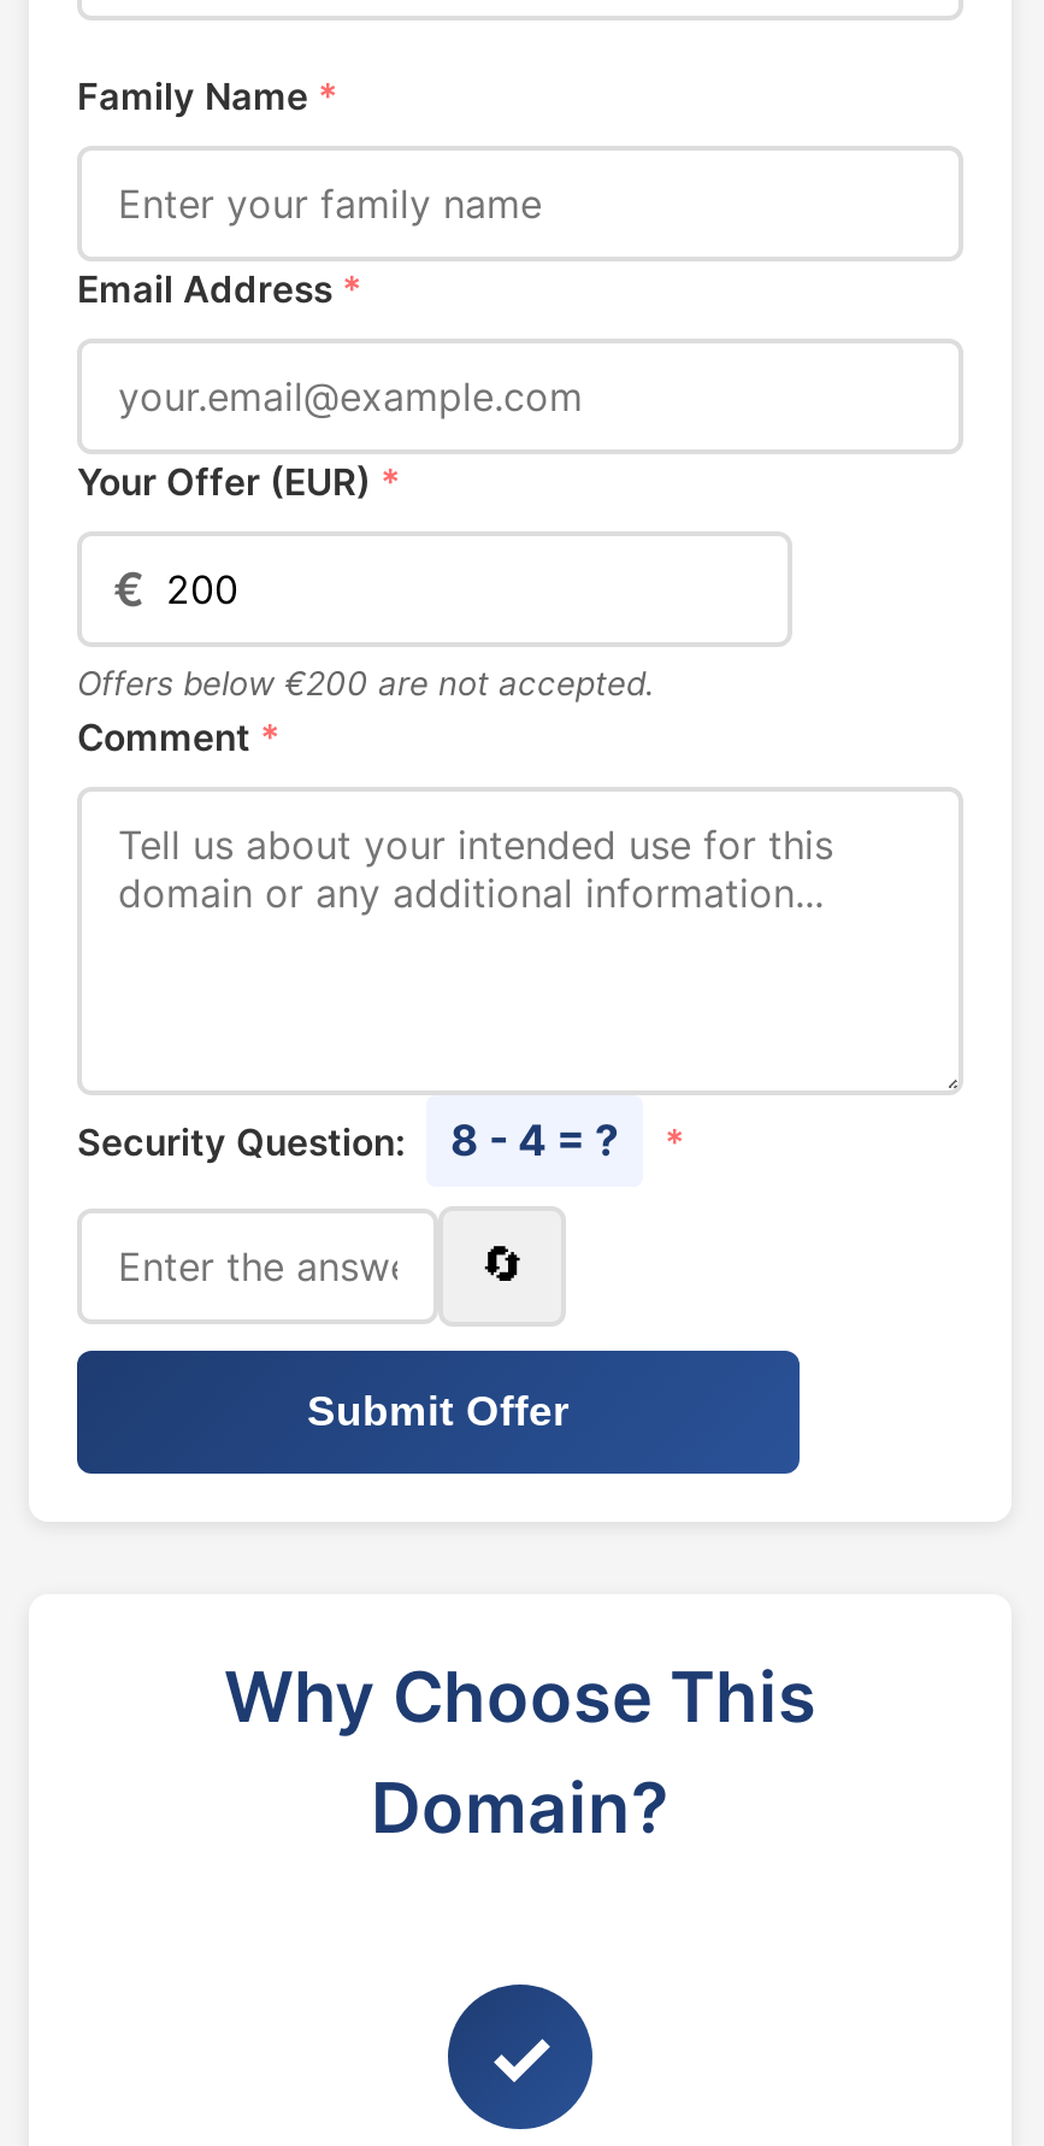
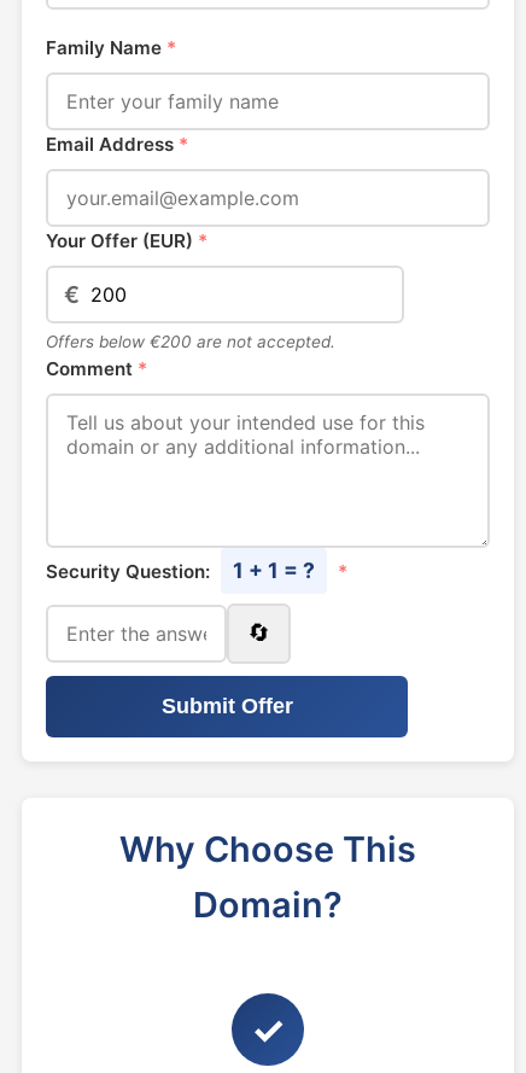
[450,1115,619,1165] 8 - 4 = ? -> [233,558,315,583] 1 + 1 = ?

